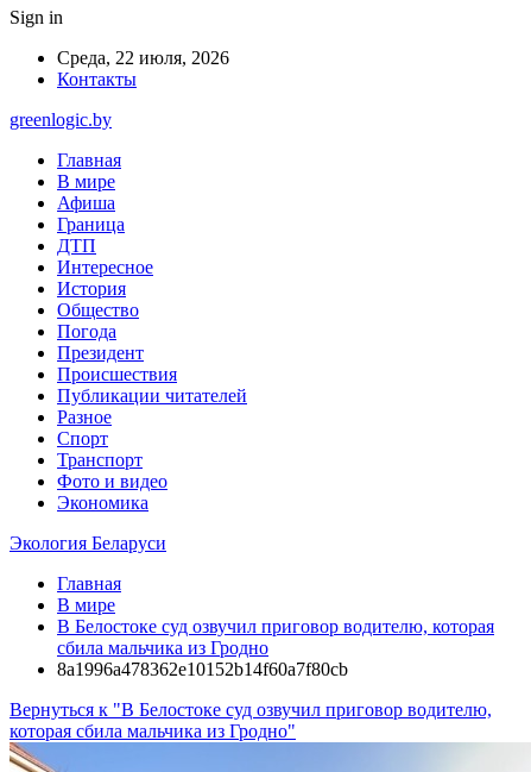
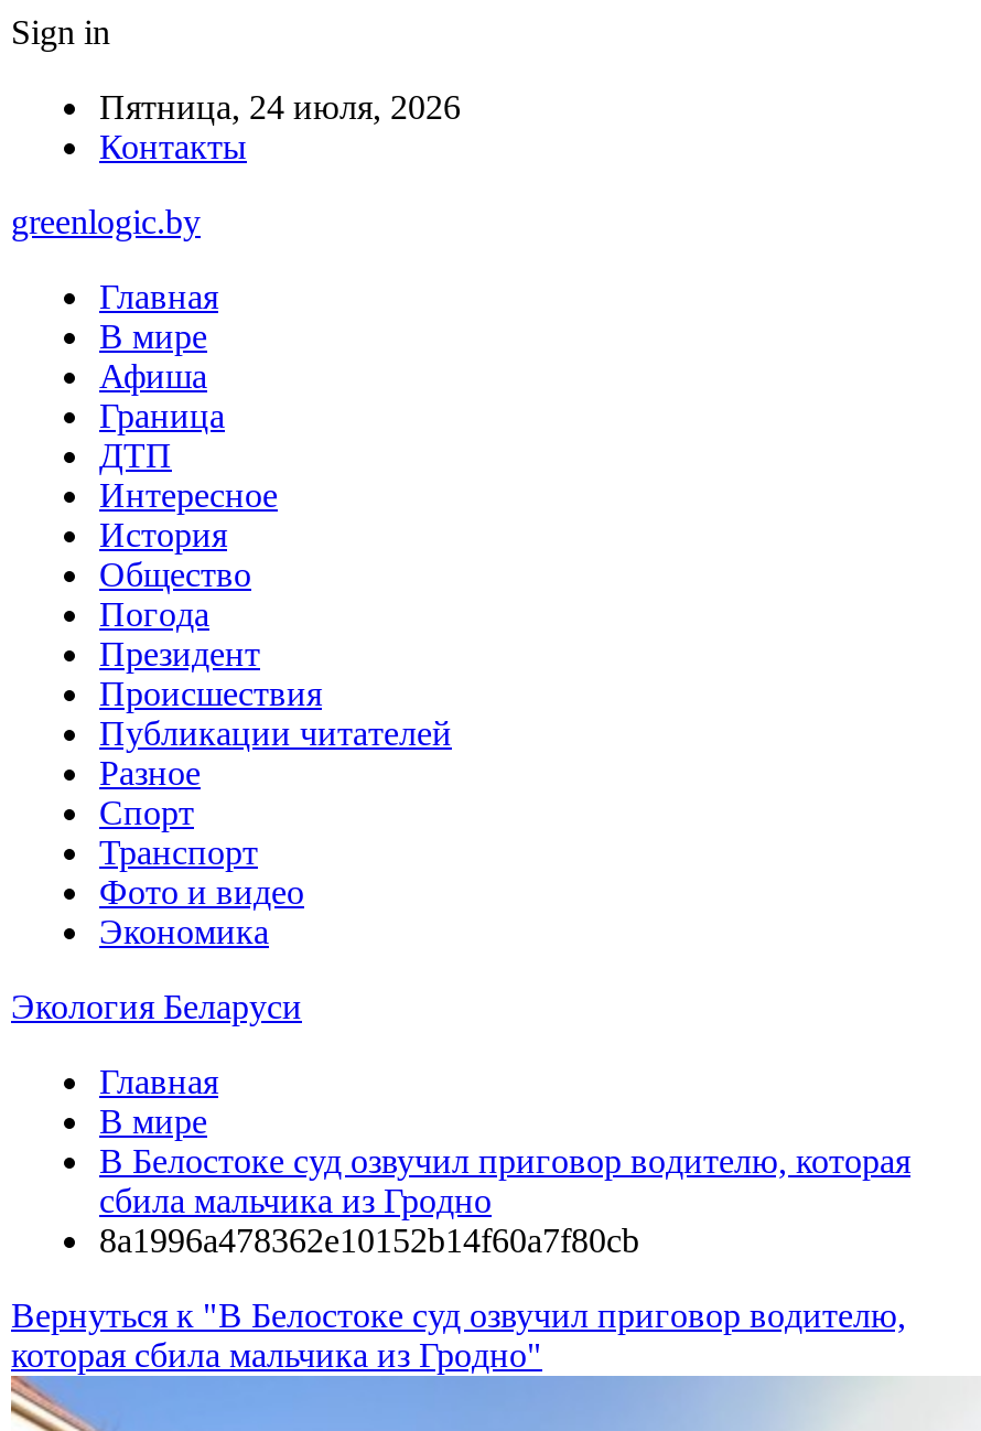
[57,48,229,68] Среда, 22 июля, 2026 -> [99,88,461,126] Пятница, 24 июля, 2026

